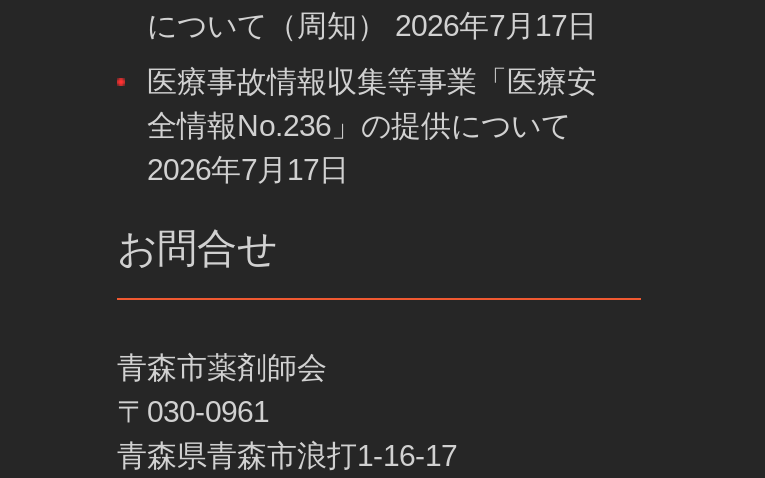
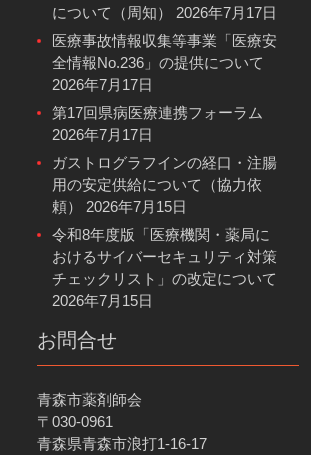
none -> [52,104,277,309] 第17回県病医療連携フォーラム | 2026年7月17日 | ガストログラフインの経口・注腸 | 用の安定供給について（協力依 | 頼） 2026年7月15日 | 令和8年度版「医療機関・薬局に | おけるサイバーセキュリティ対策 | チェックリスト」の改定について | 2026年7月15日

